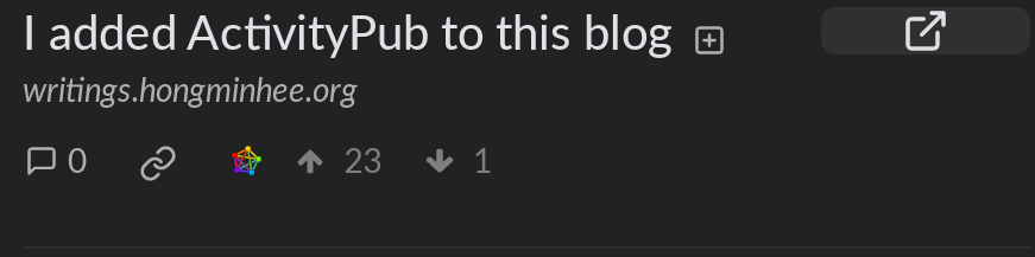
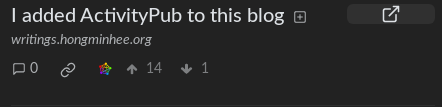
[344,145,382,178] 23 -> [146,62,162,76] 14

